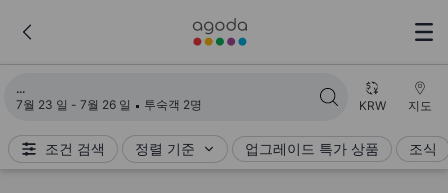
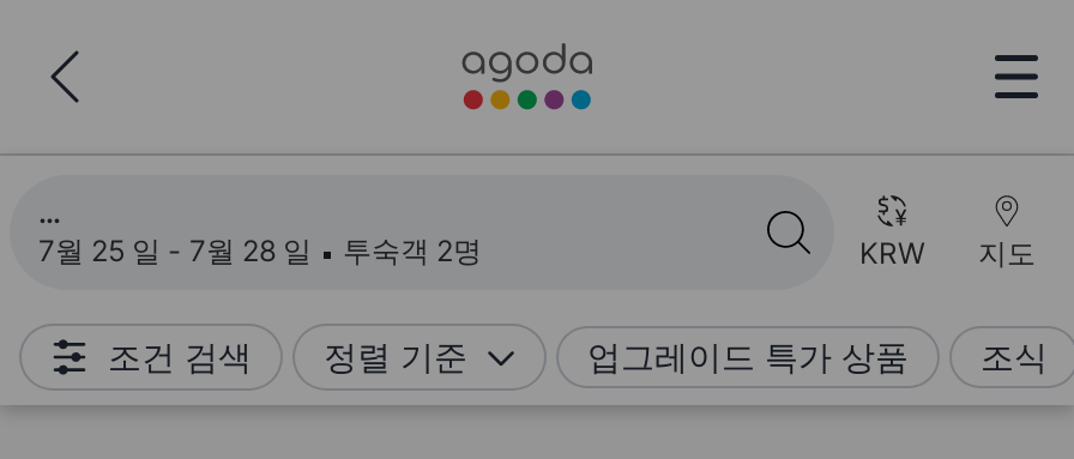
[16,97,202,112] 7월 23 일 - 7월 26 일 투숙객 2명 -> [38,232,482,268] 7월 25 일 - 7월 28 일 투숙객 2명

